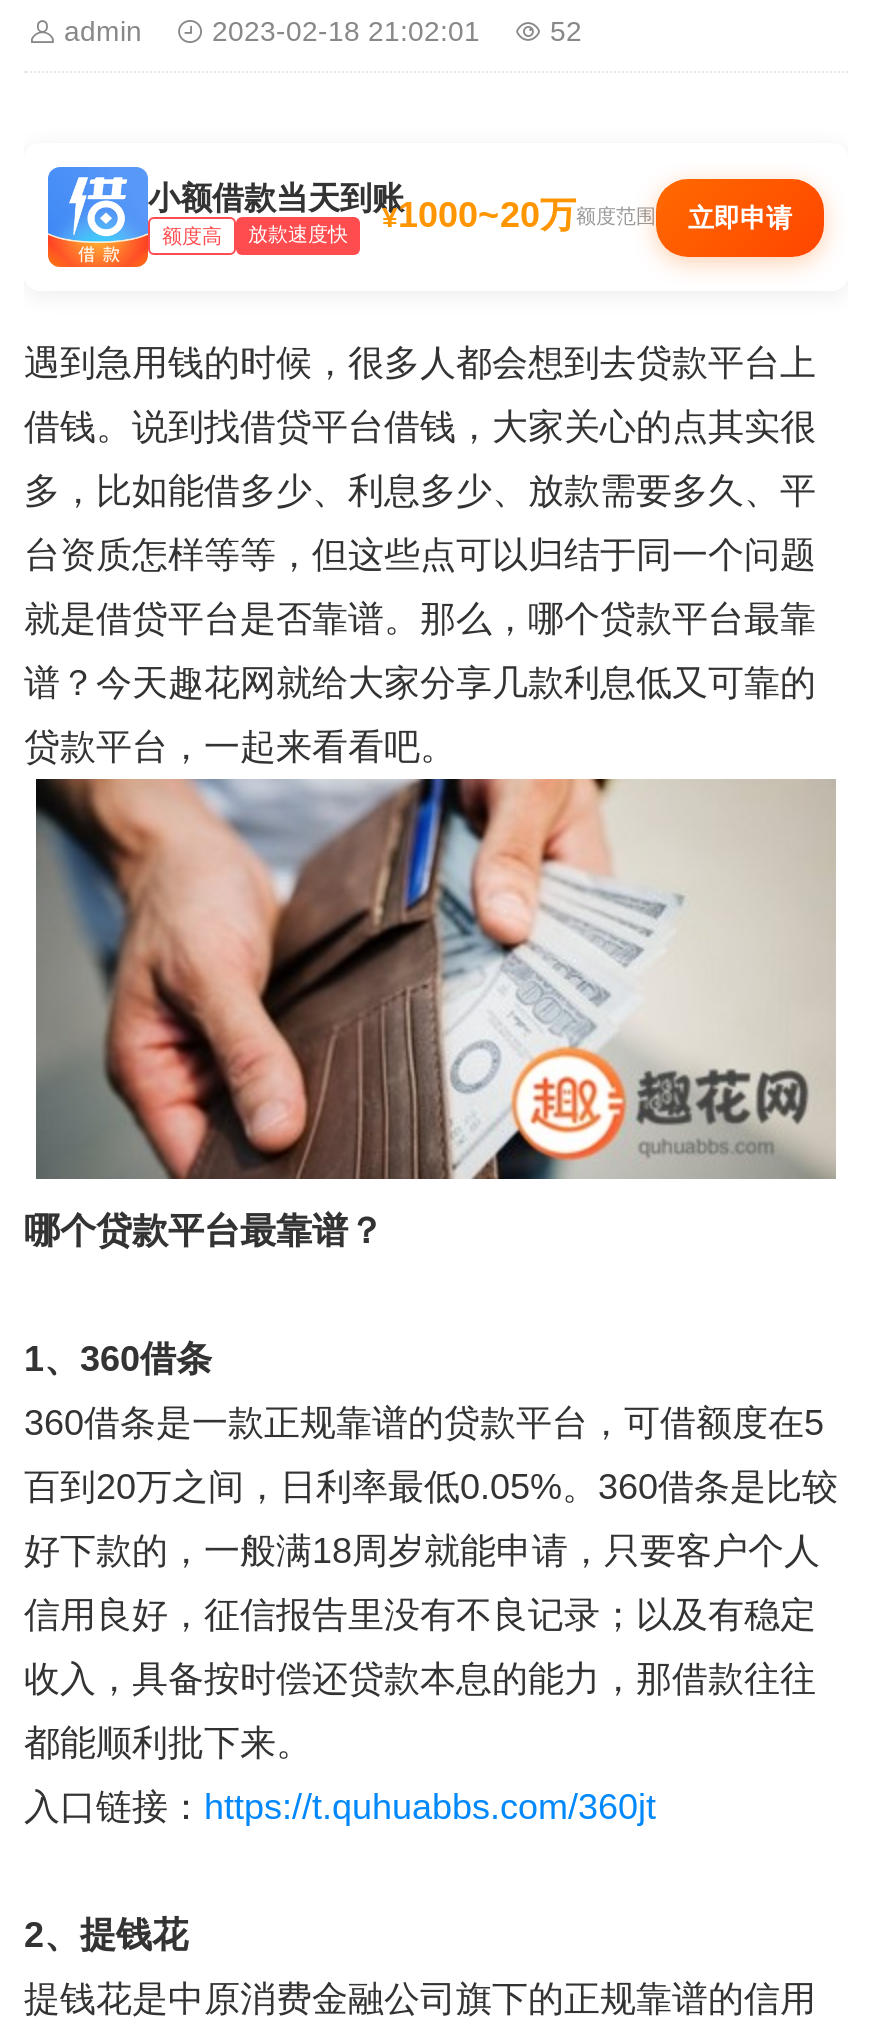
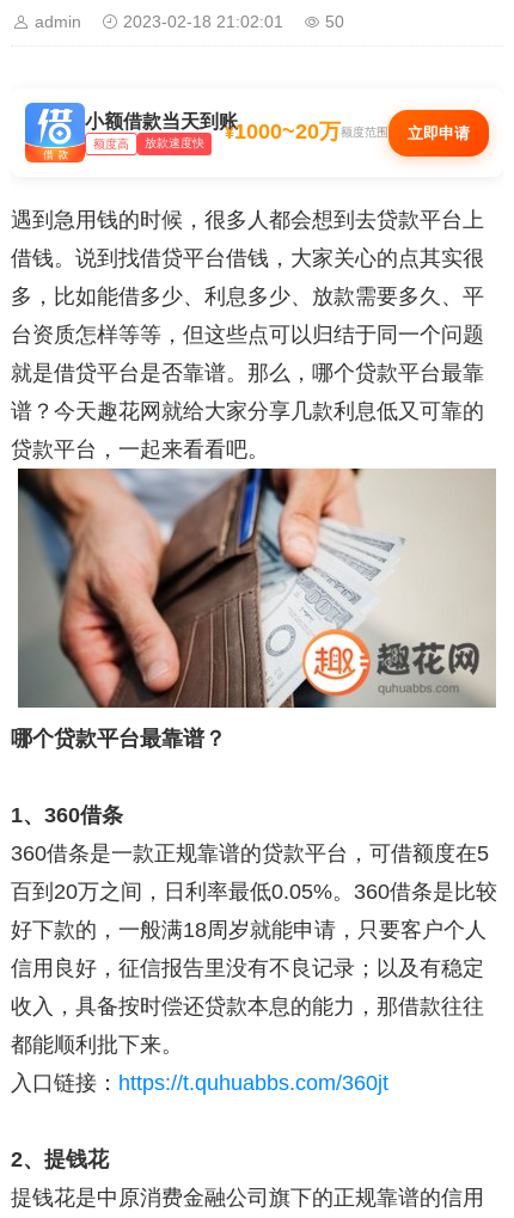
[550,15,582,47] 52 -> [325,12,344,31] 50

